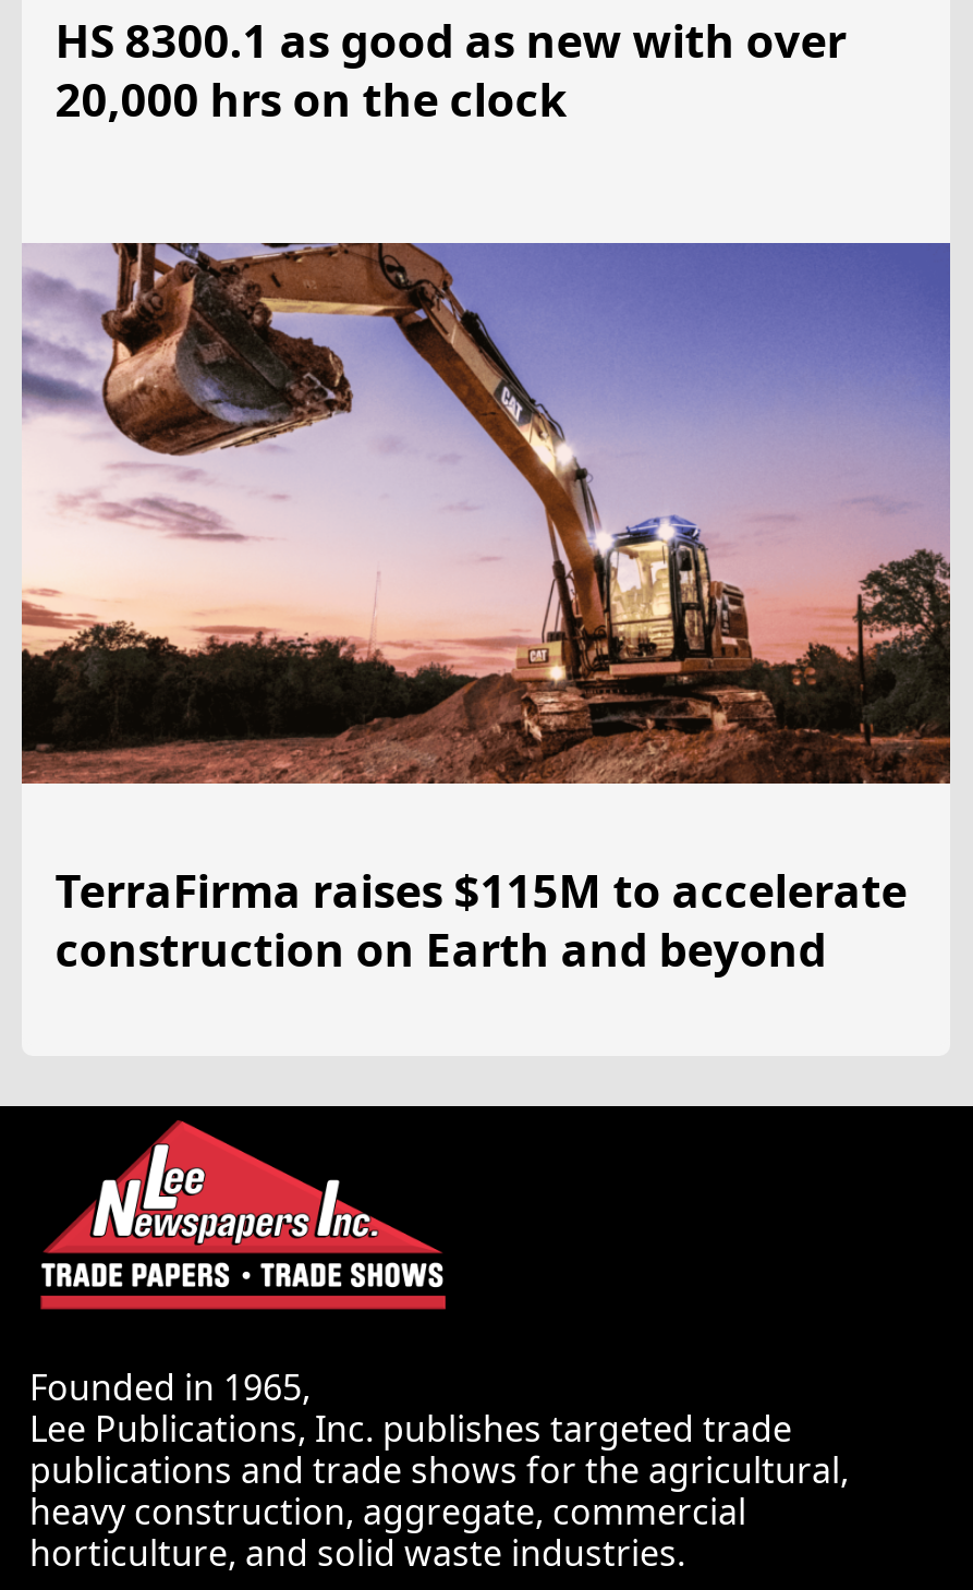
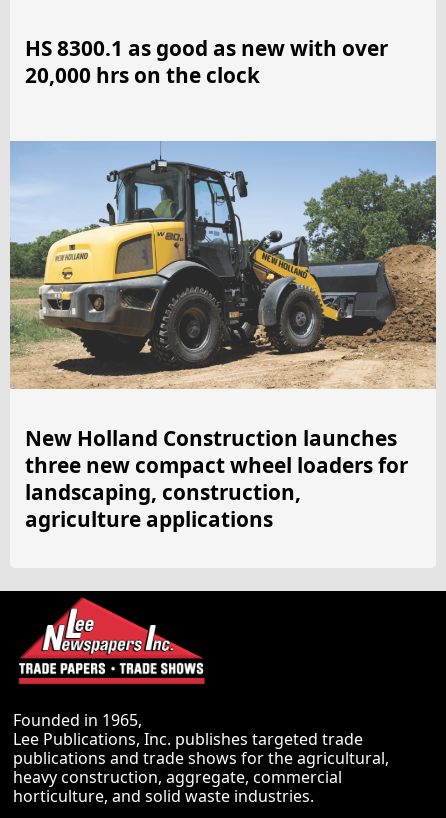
[20,241,952,979] [image] | TerraFirma raises $115M to accelerate | construction on Earth and beyond -> [9,141,437,533] [image] | New Holland Construction launches | three new compact wheel loaders for | landscaping, construction, | agriculture applications

